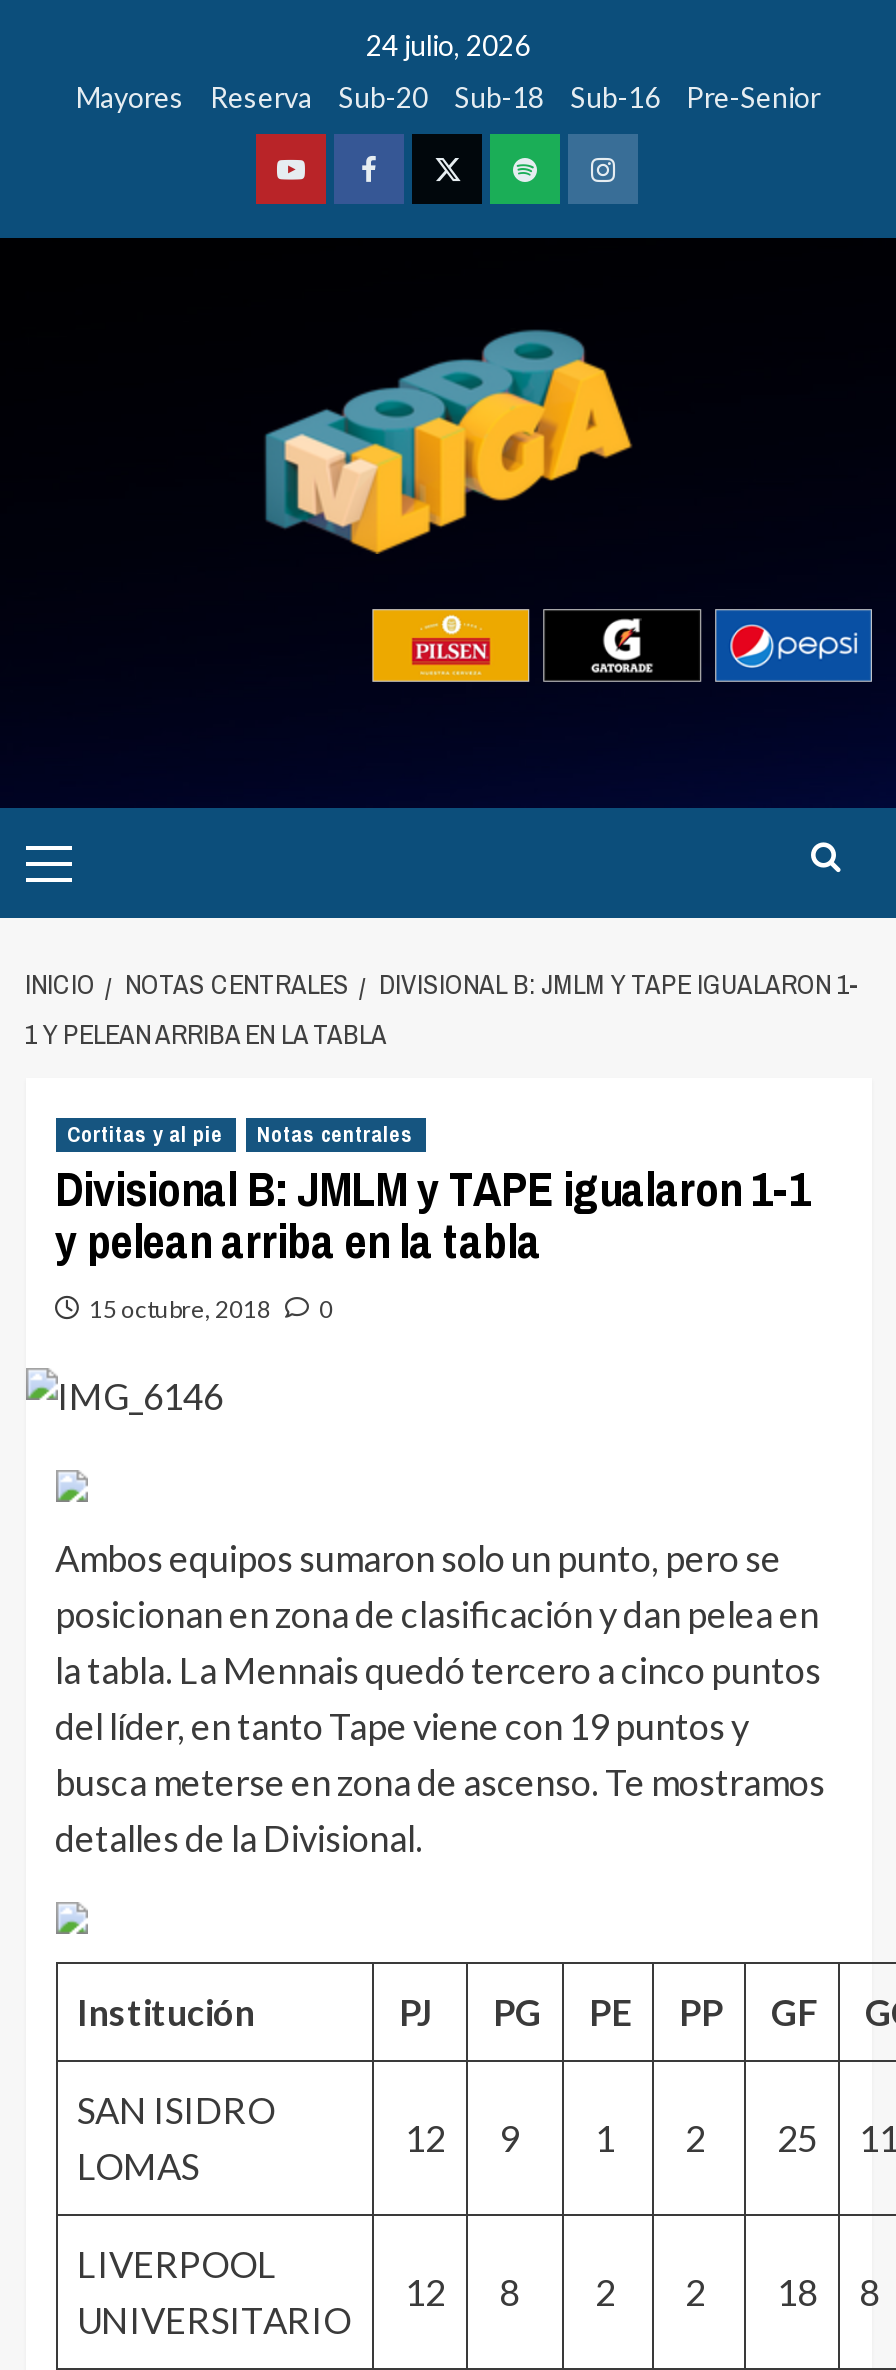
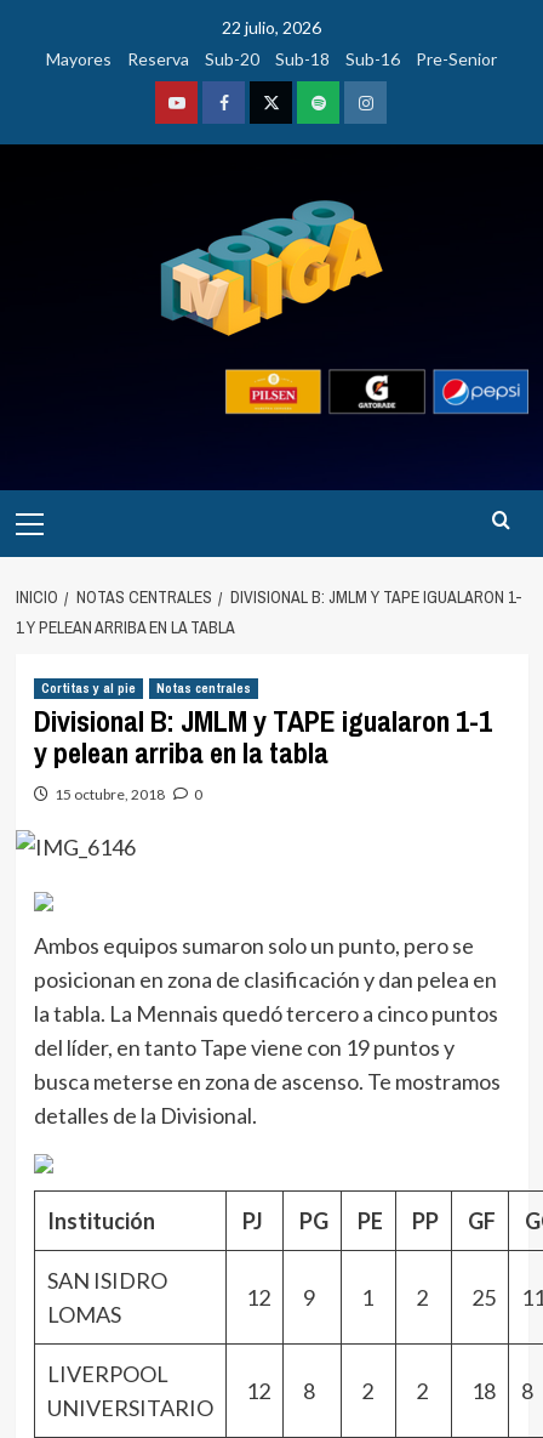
[366,28,530,62] 24 julio, 2026 -> [222,17,321,38] 22 julio, 2026

